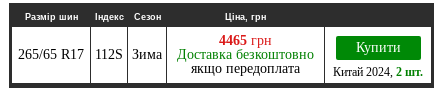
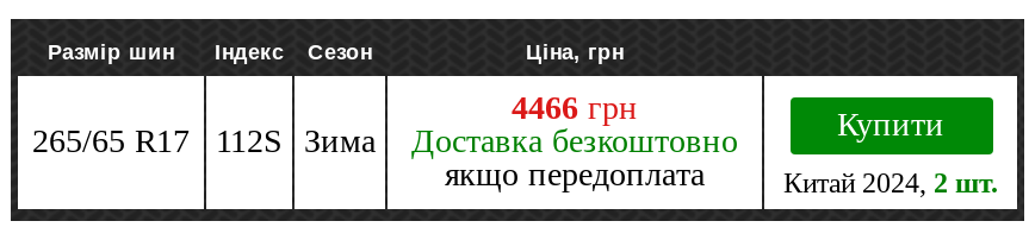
[219,32,272,47] 4465 грн -> [512,89,638,125] 4466 грн

